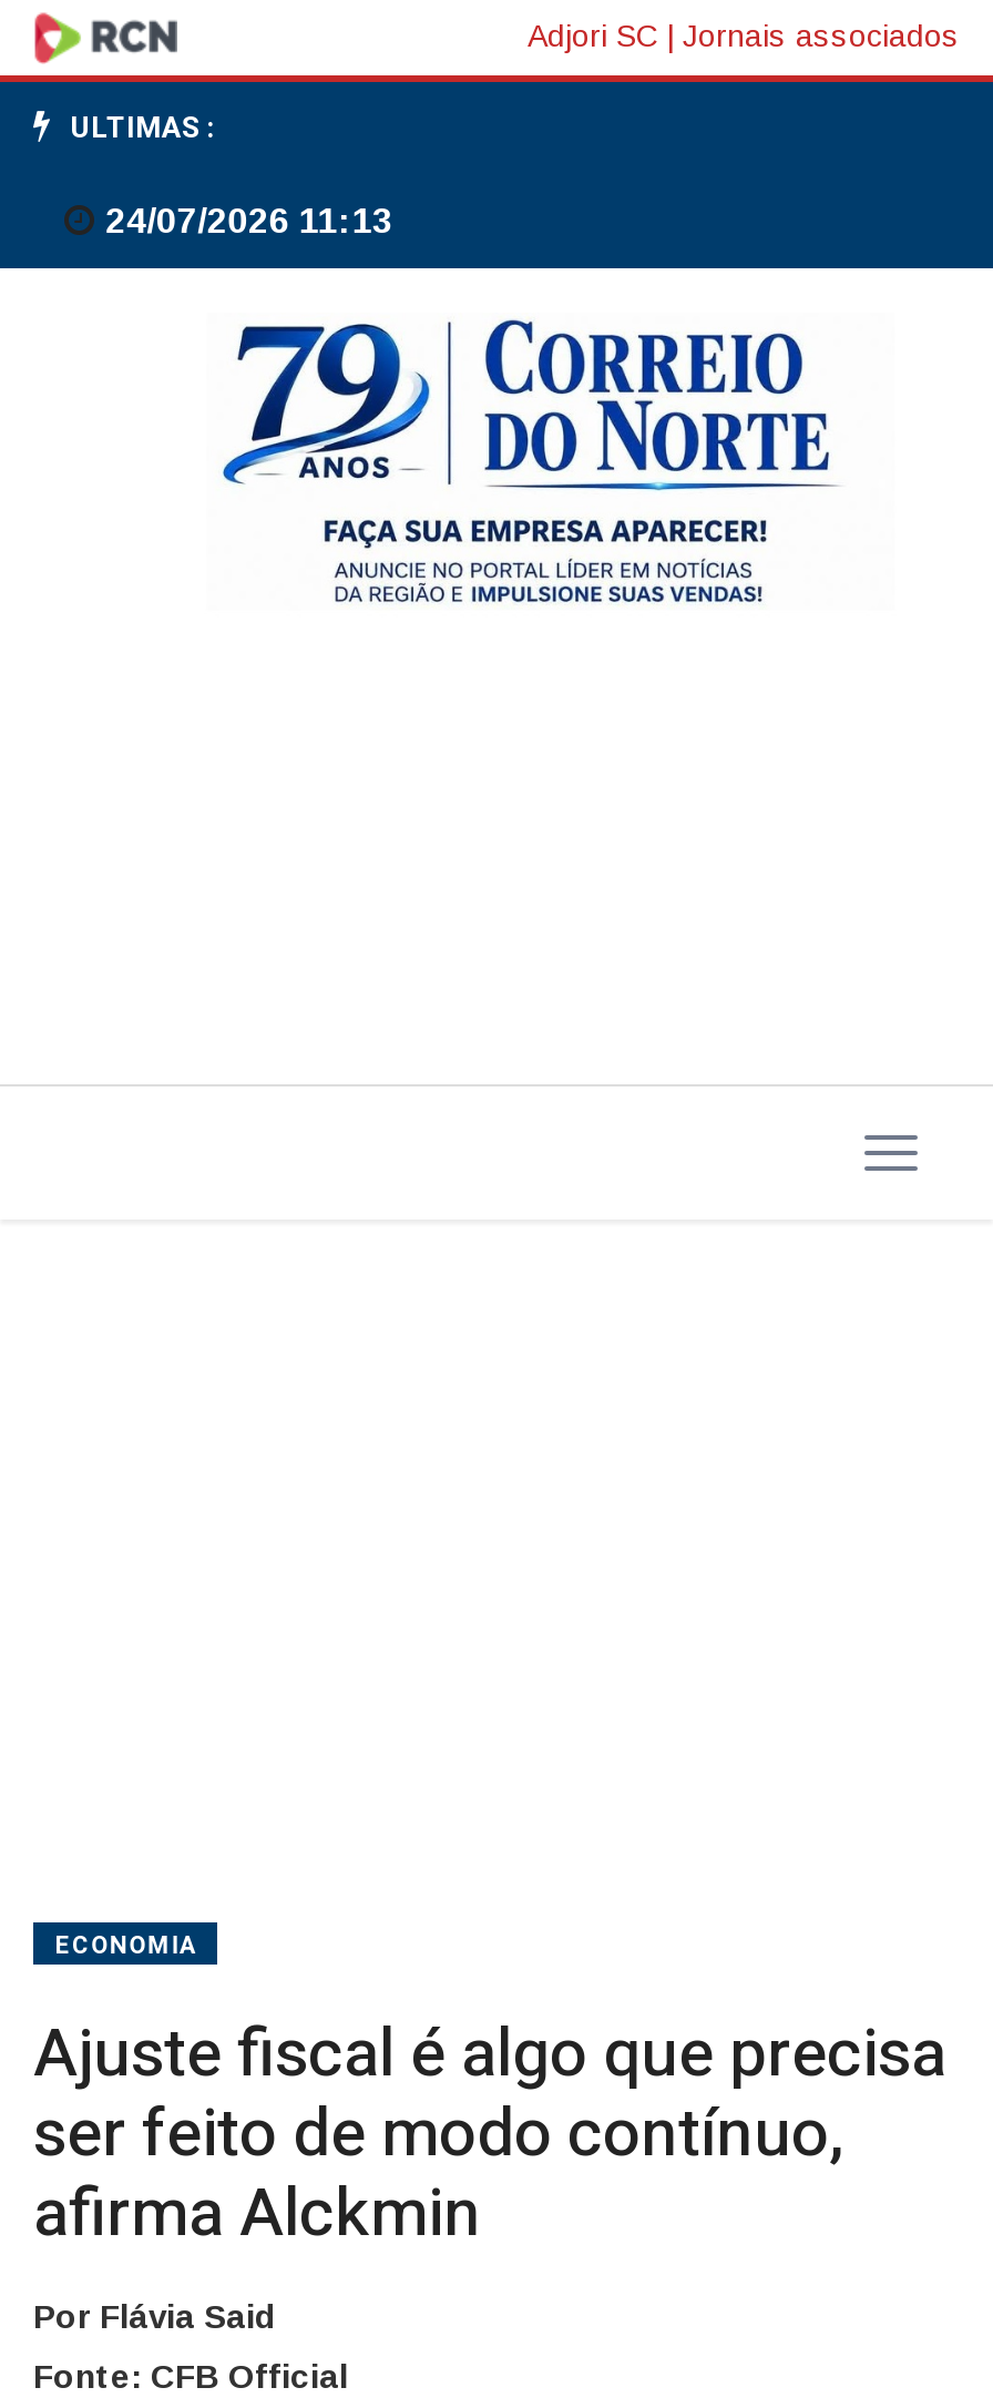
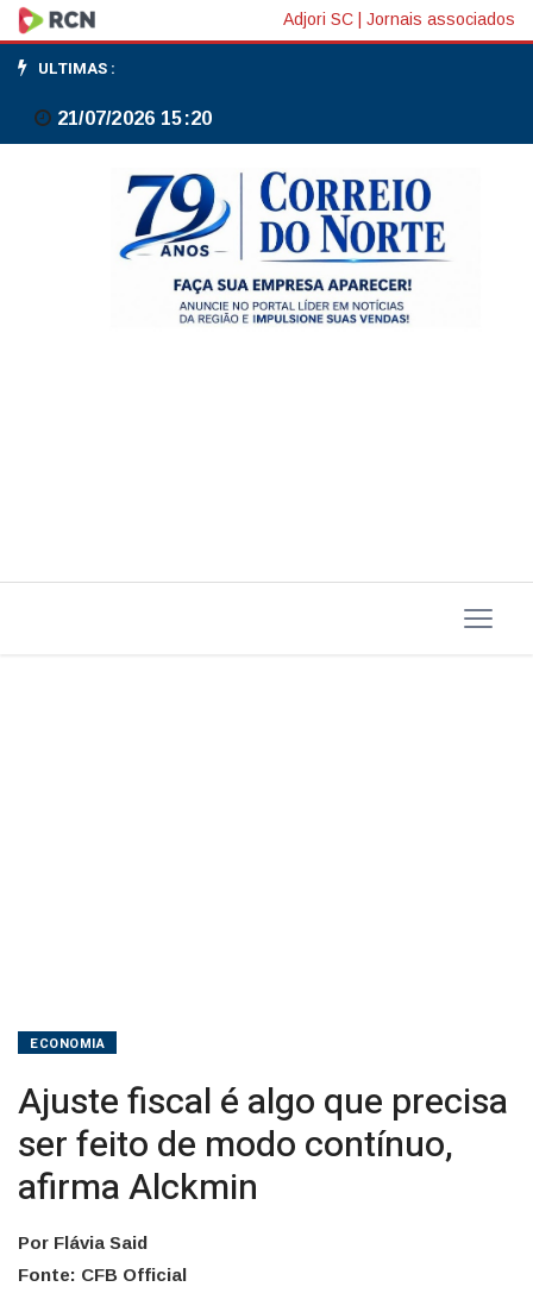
[96,201,393,239] 24/07/2026 11:13 -> [52,108,212,128] 21/07/2026 15:20

